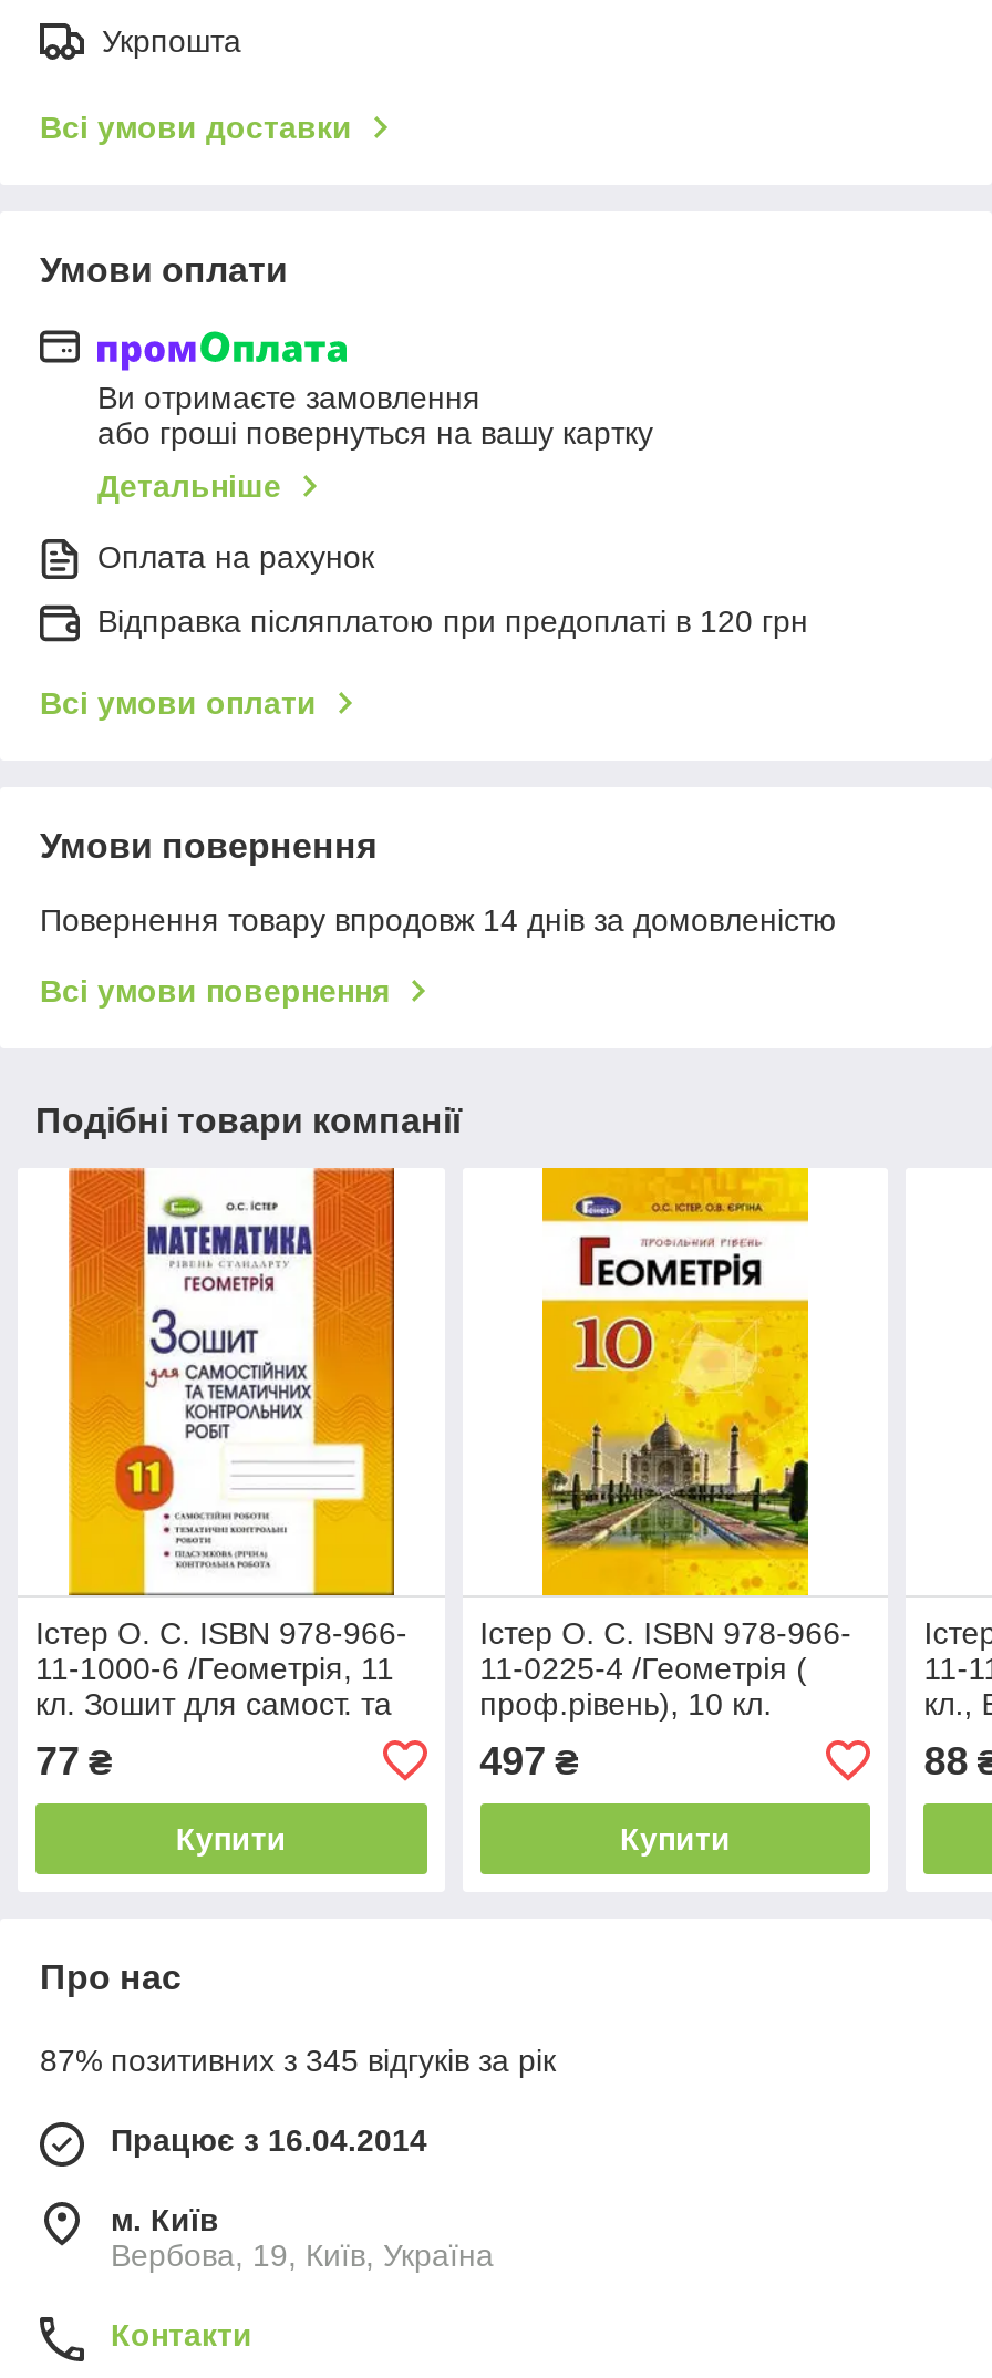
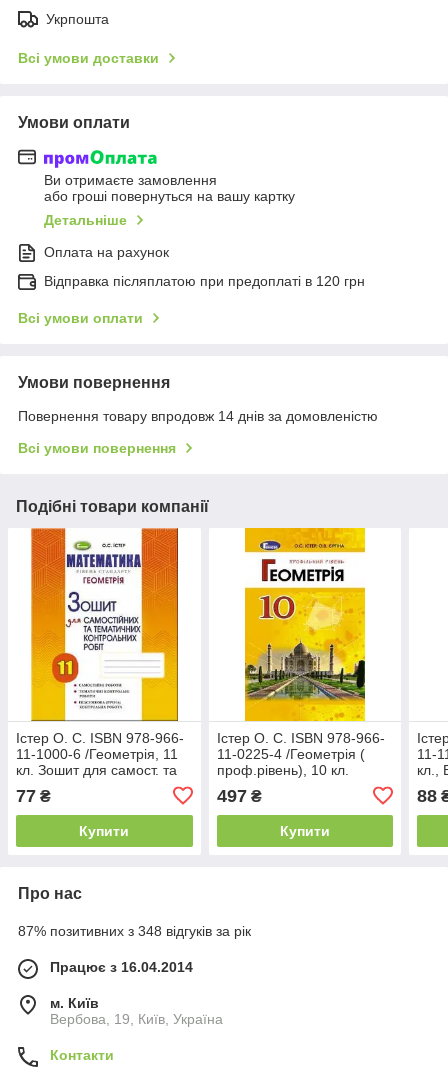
[40,2042,556,2078] 87% позитивних з 345 відгуків за рік -> [18,923,251,939] 87% позитивних з 348 відгуків за рік

